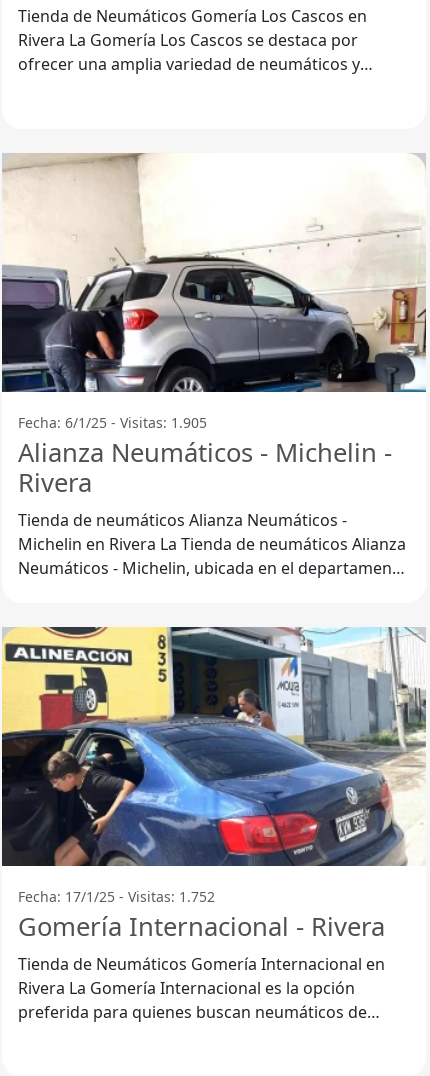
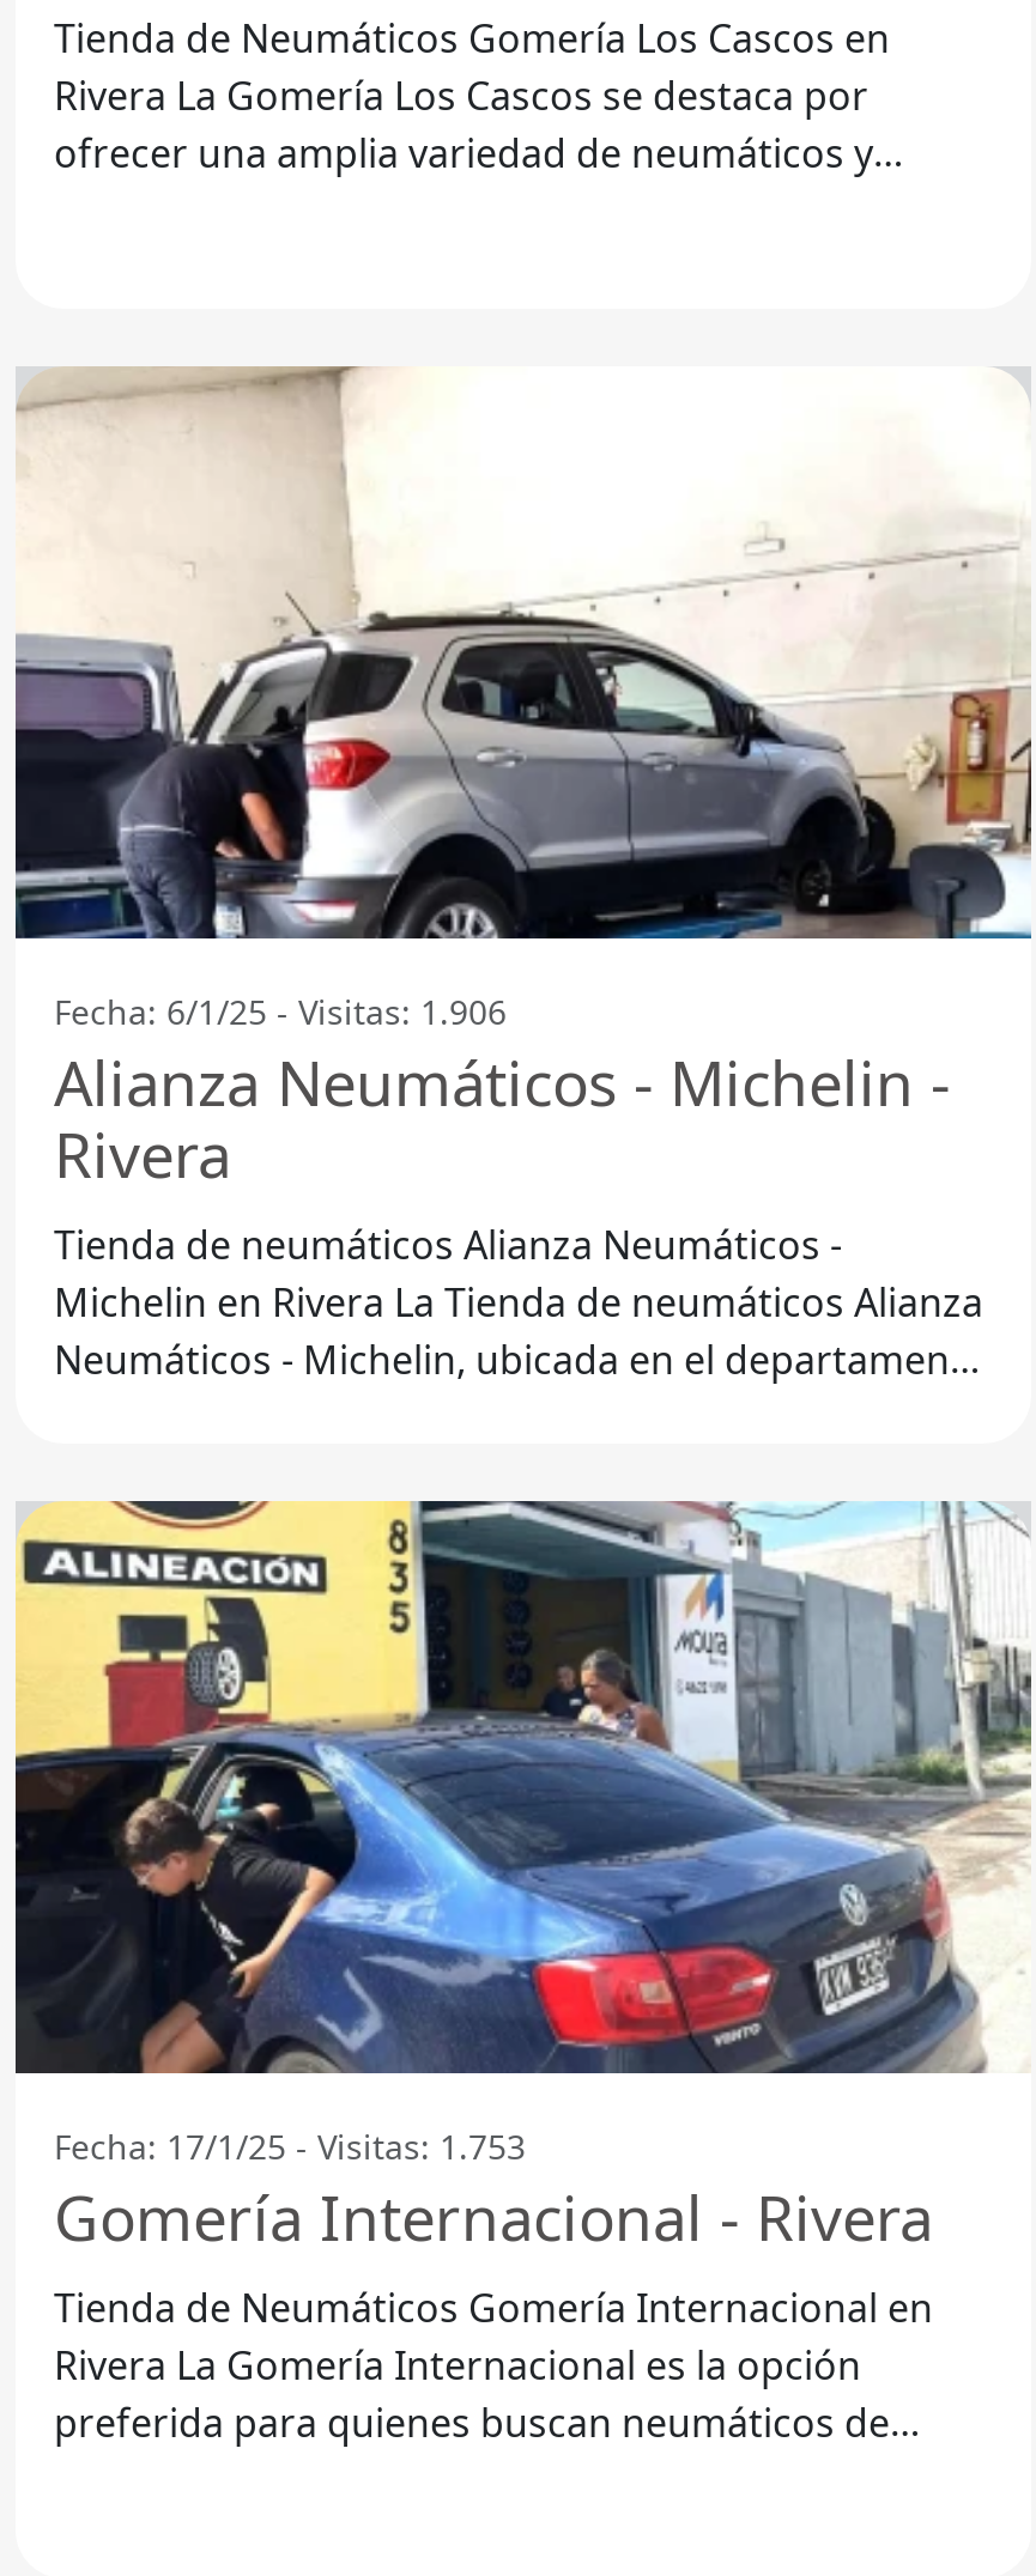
[18,413,207,432] Fecha: 6/1/25 - Visitas: 1.905 -> [54,988,507,1033] Fecha: 6/1/25 - Visitas: 1.906
[18,887,215,906] Fecha: 17/1/25 - Visitas: 1.752 -> [54,2123,526,2168] Fecha: 17/1/25 - Visitas: 1.753

